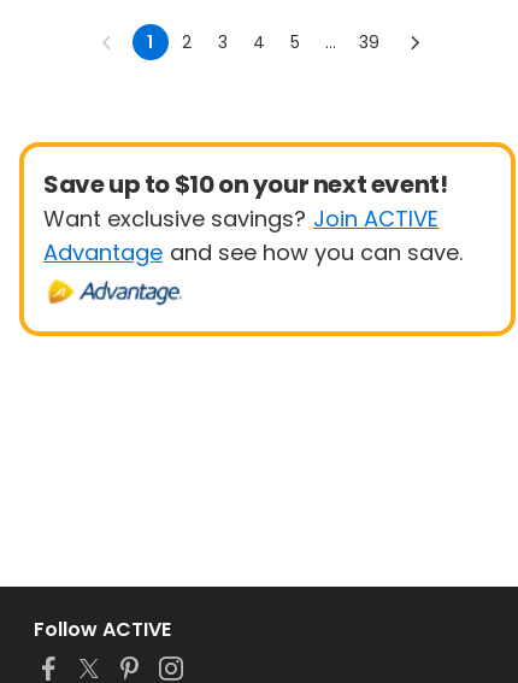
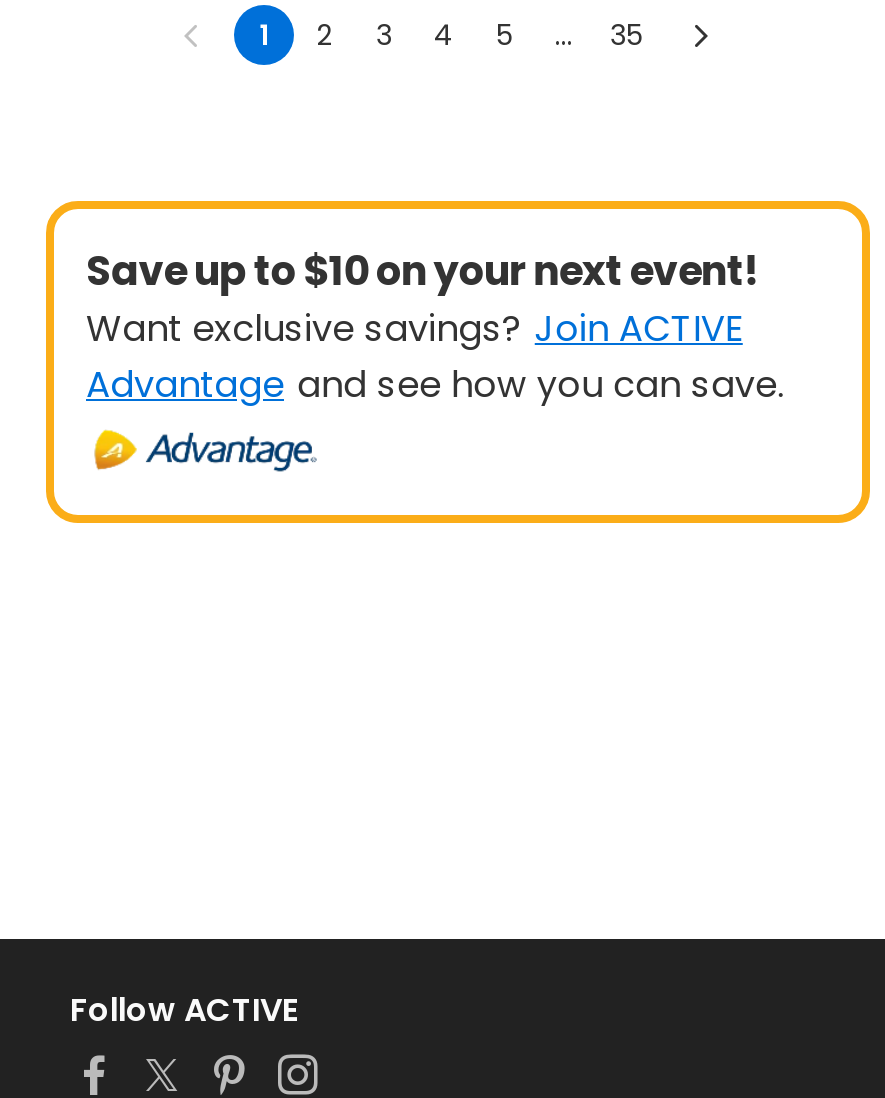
[358,30,379,54] 39 -> [610,15,642,55] 35

